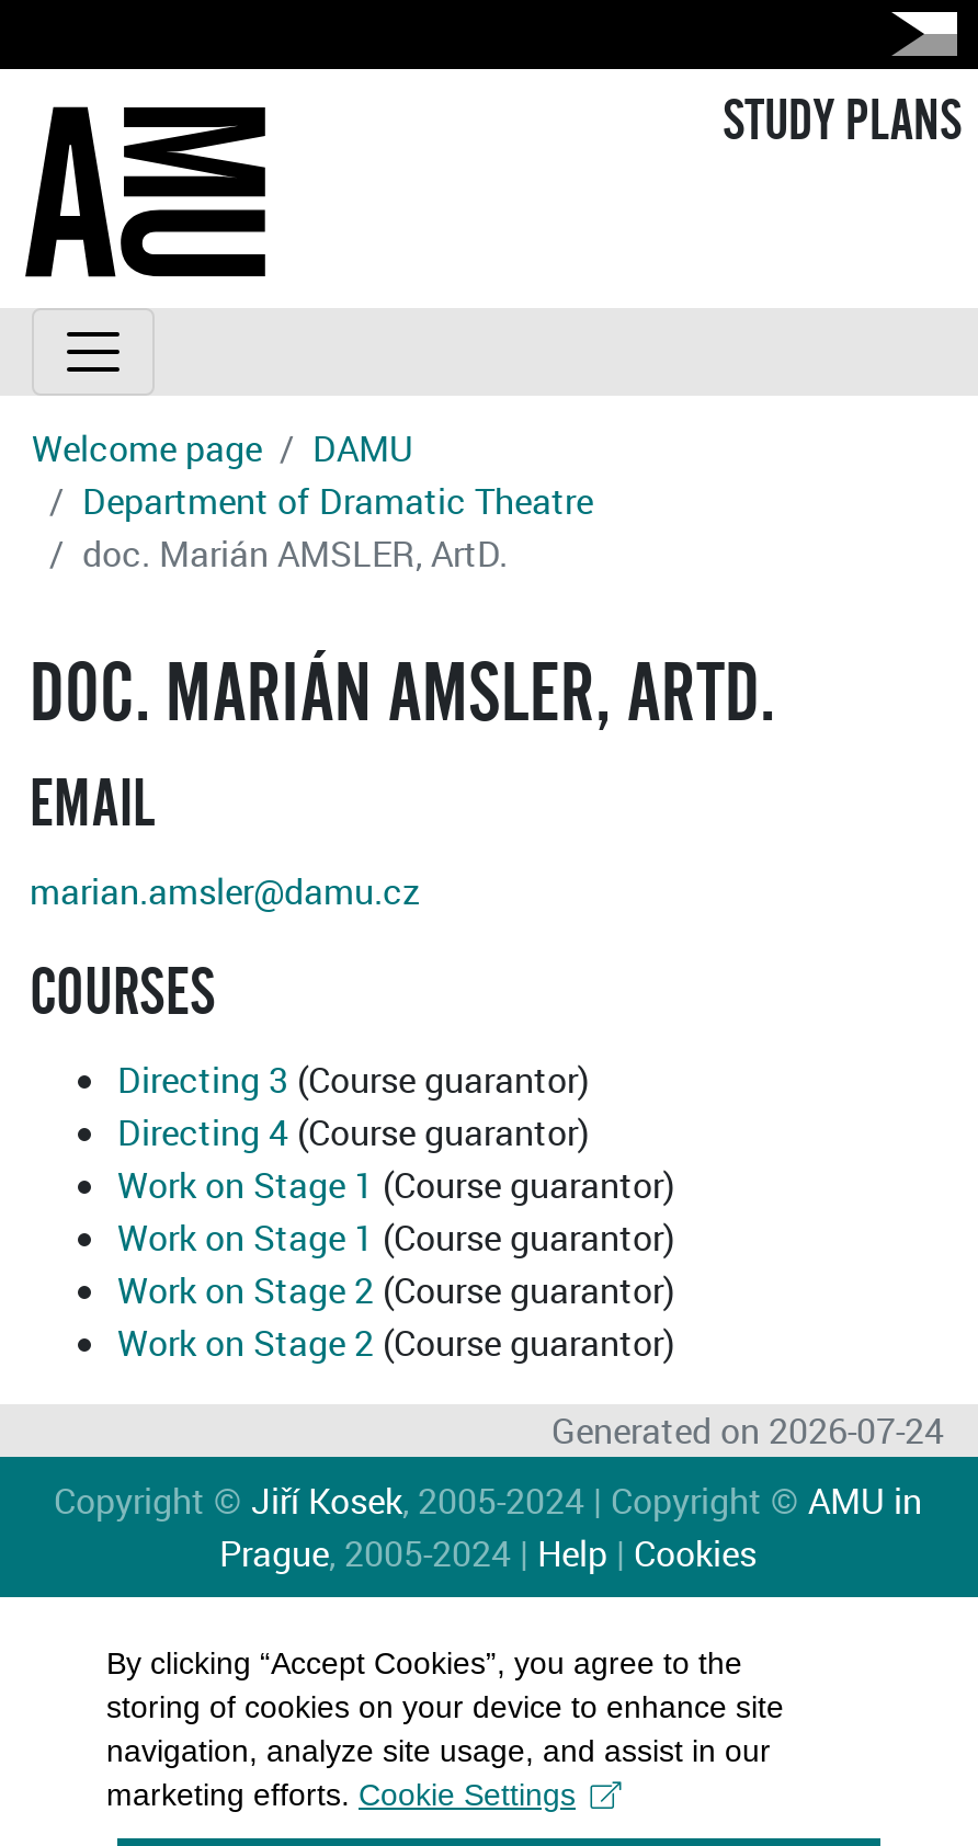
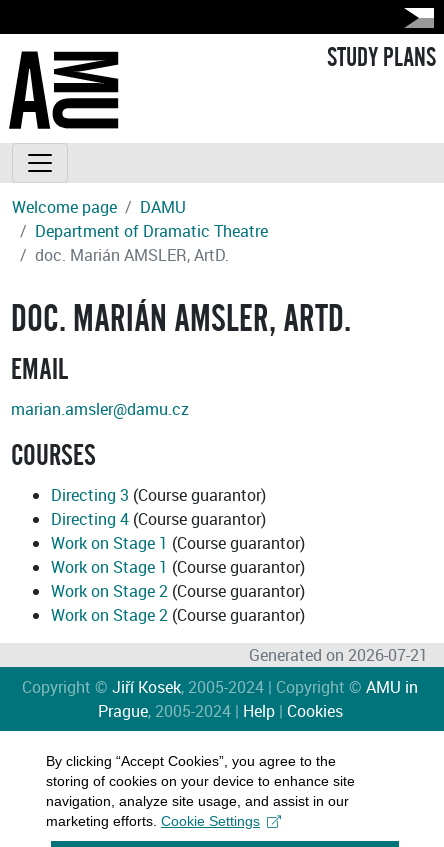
[551,1407,944,1455] Generated on 2026-07-24 -> [249,644,428,666] Generated on 2026-07-21

